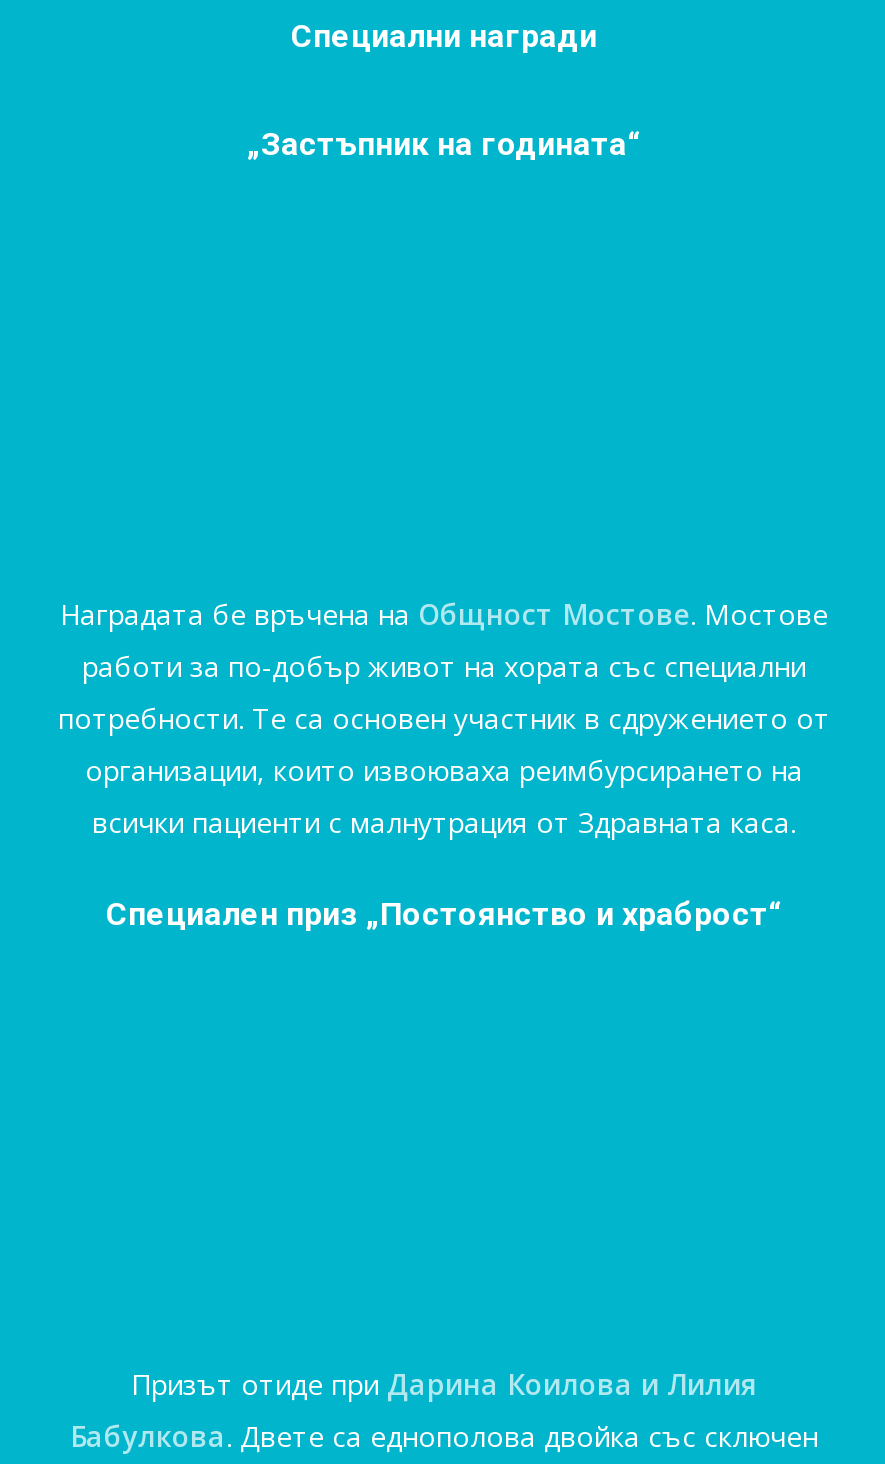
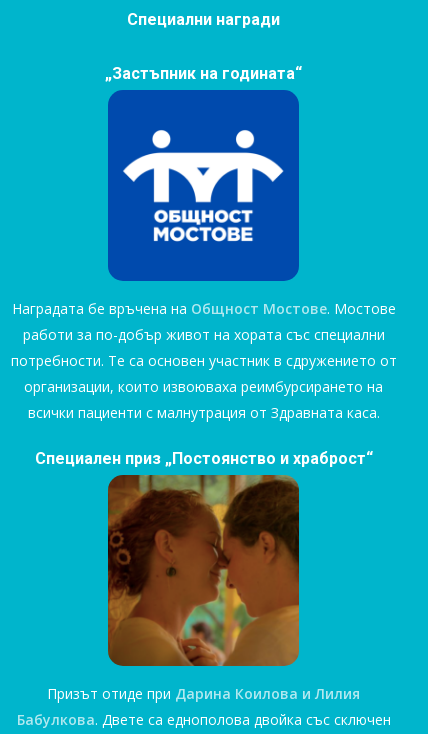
none -> [107,89,300,282] [image]
none -> [107,474,300,667] [image]

